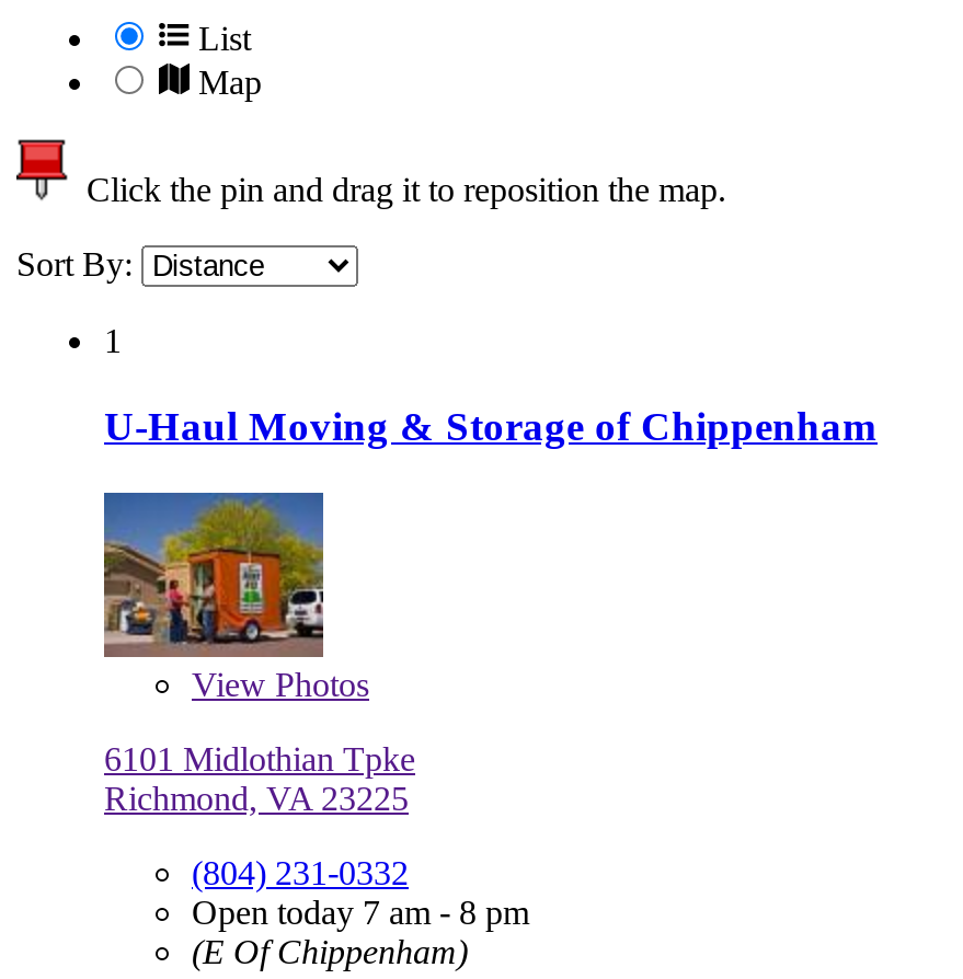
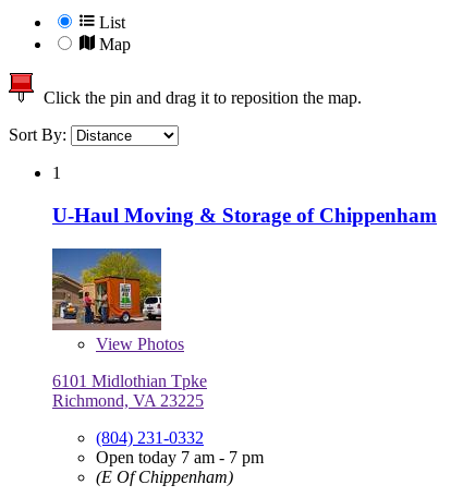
[192,892,529,930] Open today 7 am - 8 pm -> [96,447,264,466] Open today 7 am - 7 pm

